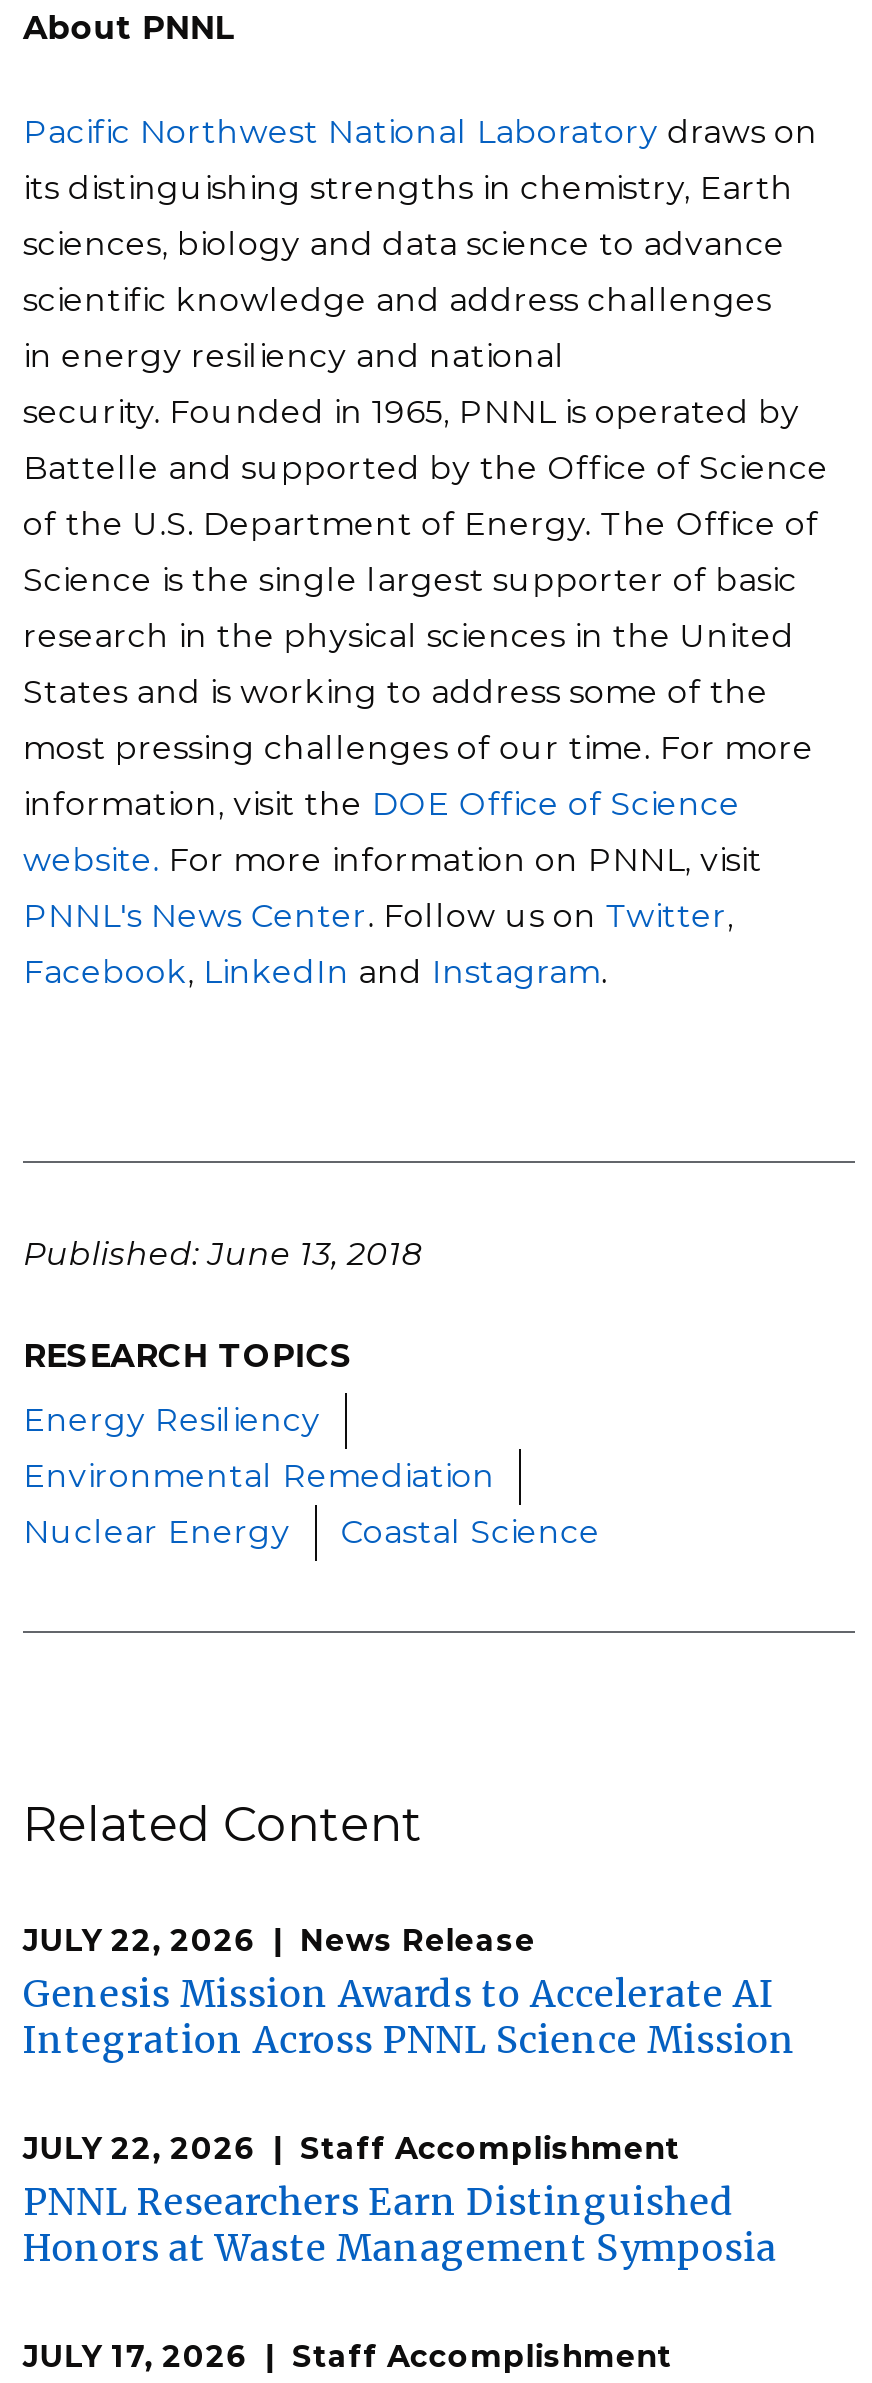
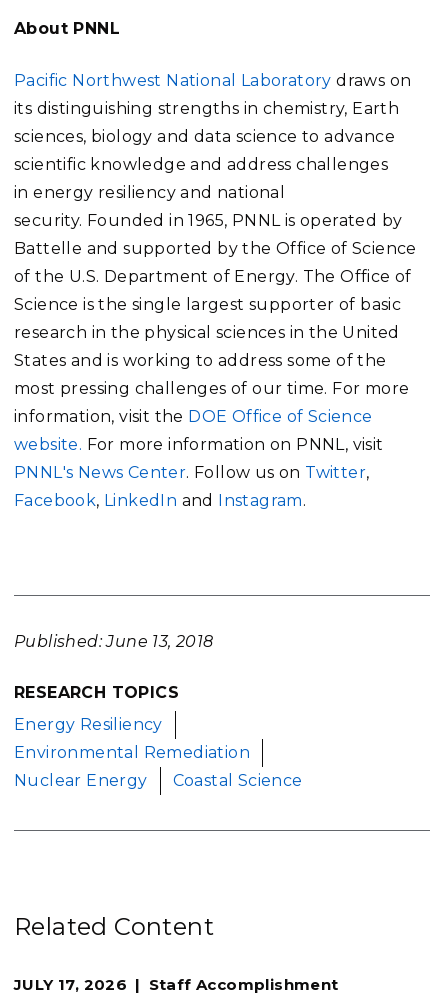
[23,1922,796,2272] JULY 22, 2026 | News Release | Genesis Mission Awards to Accelerate AI | Integration Across PNNL Science Mission | JULY 22, 2026 | Staff Accomplishment | PNNL Researchers Earn Distinguished | Honors at Waste Management Symposia -> none

